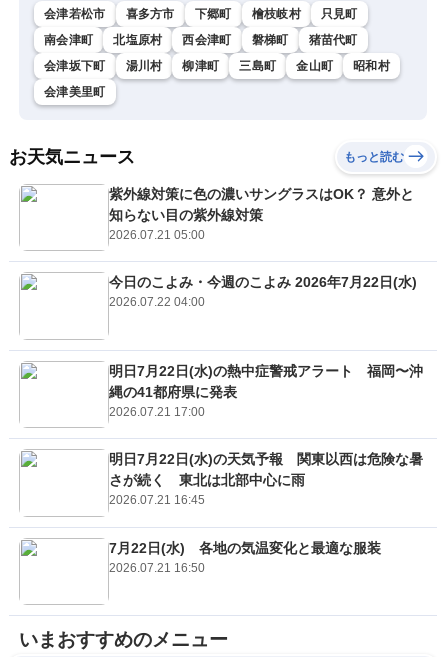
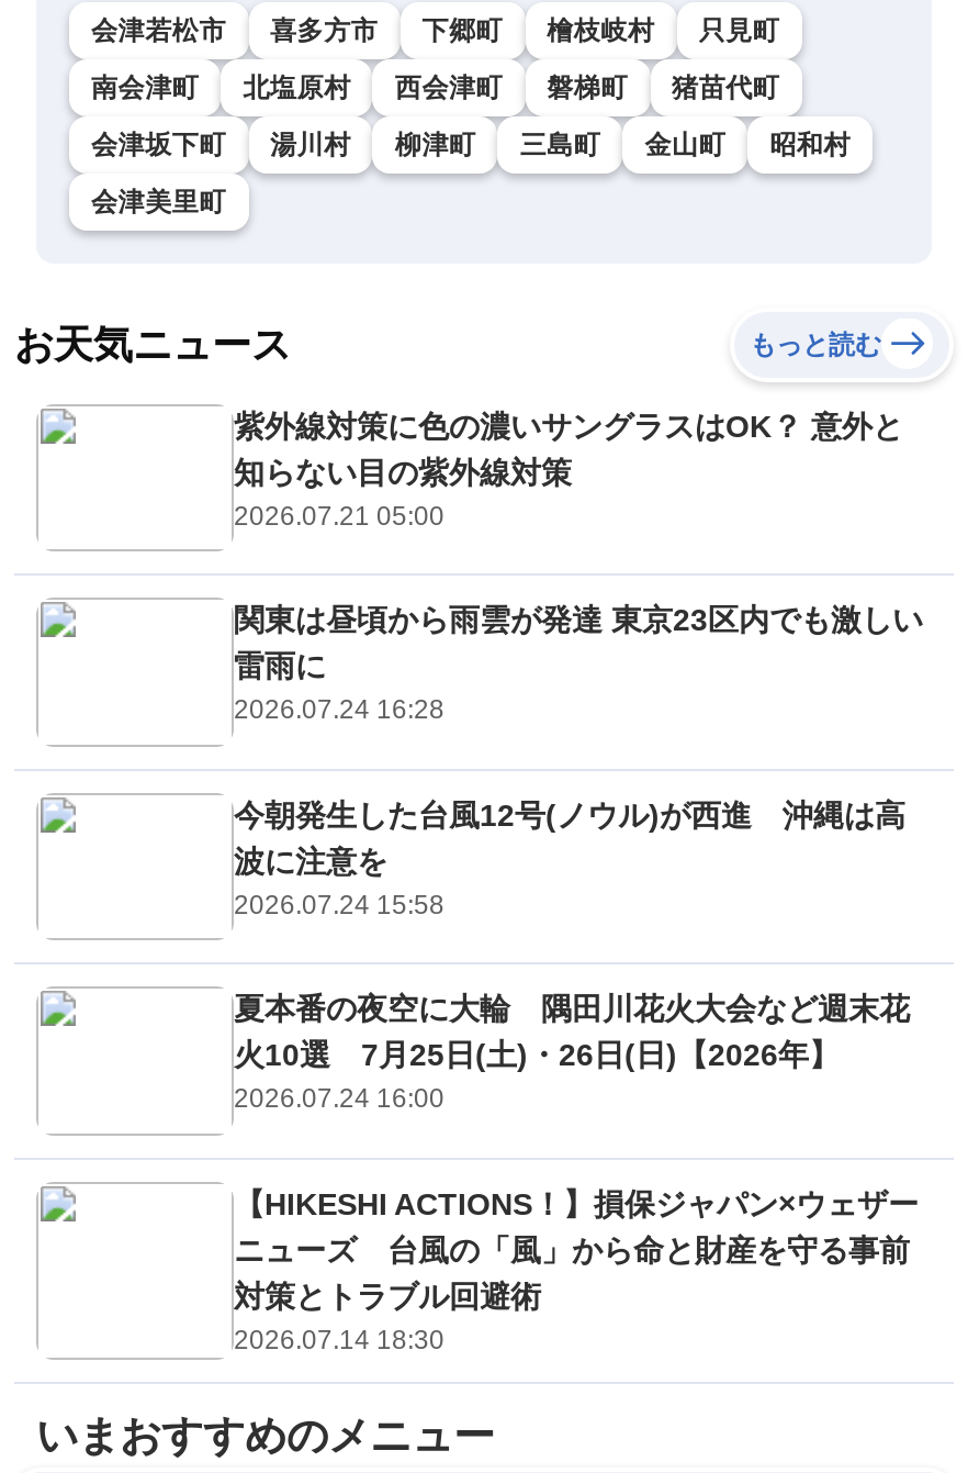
[109,274,417,309] 今日のこよみ・今週のこよみ 2026年7月22日(水) | 2026.07.22 04:00 -> [234,602,923,725] 関東は昼頃から雨雲が発達 東京23区内でも激しい | 雷雨に | 2026.07.24 16:28
[109,363,423,419] 明日7月22日(水)の熱中症警戒アラート 福岡〜沖 | 縄の41都府県に発表 | 2026.07.21 17:00 -> [234,797,905,920] 今朝発生した台風12号(ノウル)が西進 沖縄は高 | 波に注意を | 2026.07.24 15:58
[109,451,423,507] 明日7月22日(水)の天気予報 関東以西は危険な暑 | さが続く 東北は北部中心に雨 | 2026.07.21 16:45 -> [234,991,910,1114] 夏本番の夜空に大輪 隅田川花火大会など週末花 | 火10選 7月25日(土)・26日(日)【2026年】 | 2026.07.24 16:00
[109,540,381,575] 7月22日(水) 各地の気温変化と最適な服装 | 2026.07.21 16:50 -> [234,1186,919,1355] 【HIKESHI ACTIONS！】損保ジャパン×ウェザー | ニューズ 台風の「風」から命と財産を守る事前 | 対策とトラブル回避術 | 2026.07.14 18:30

